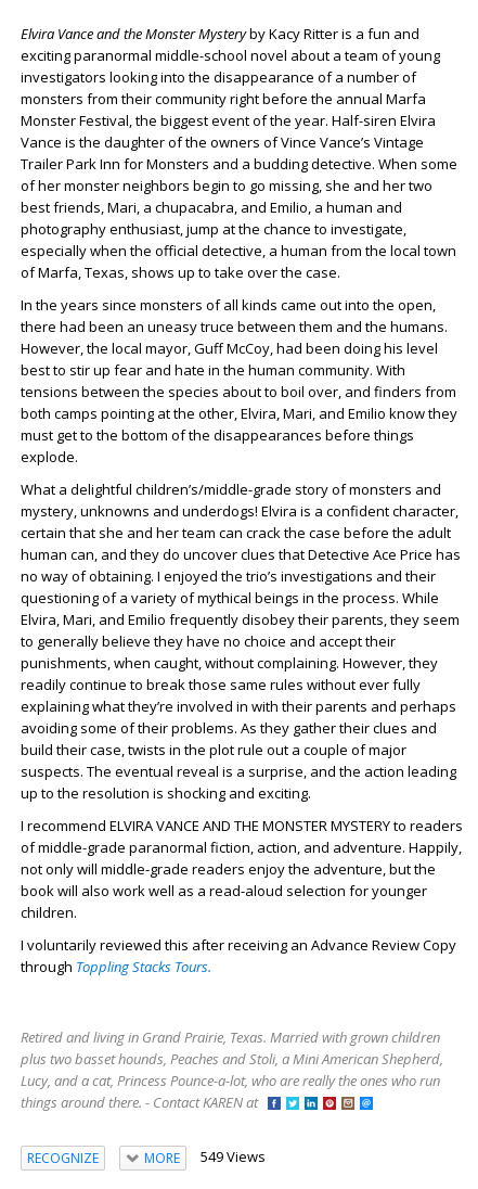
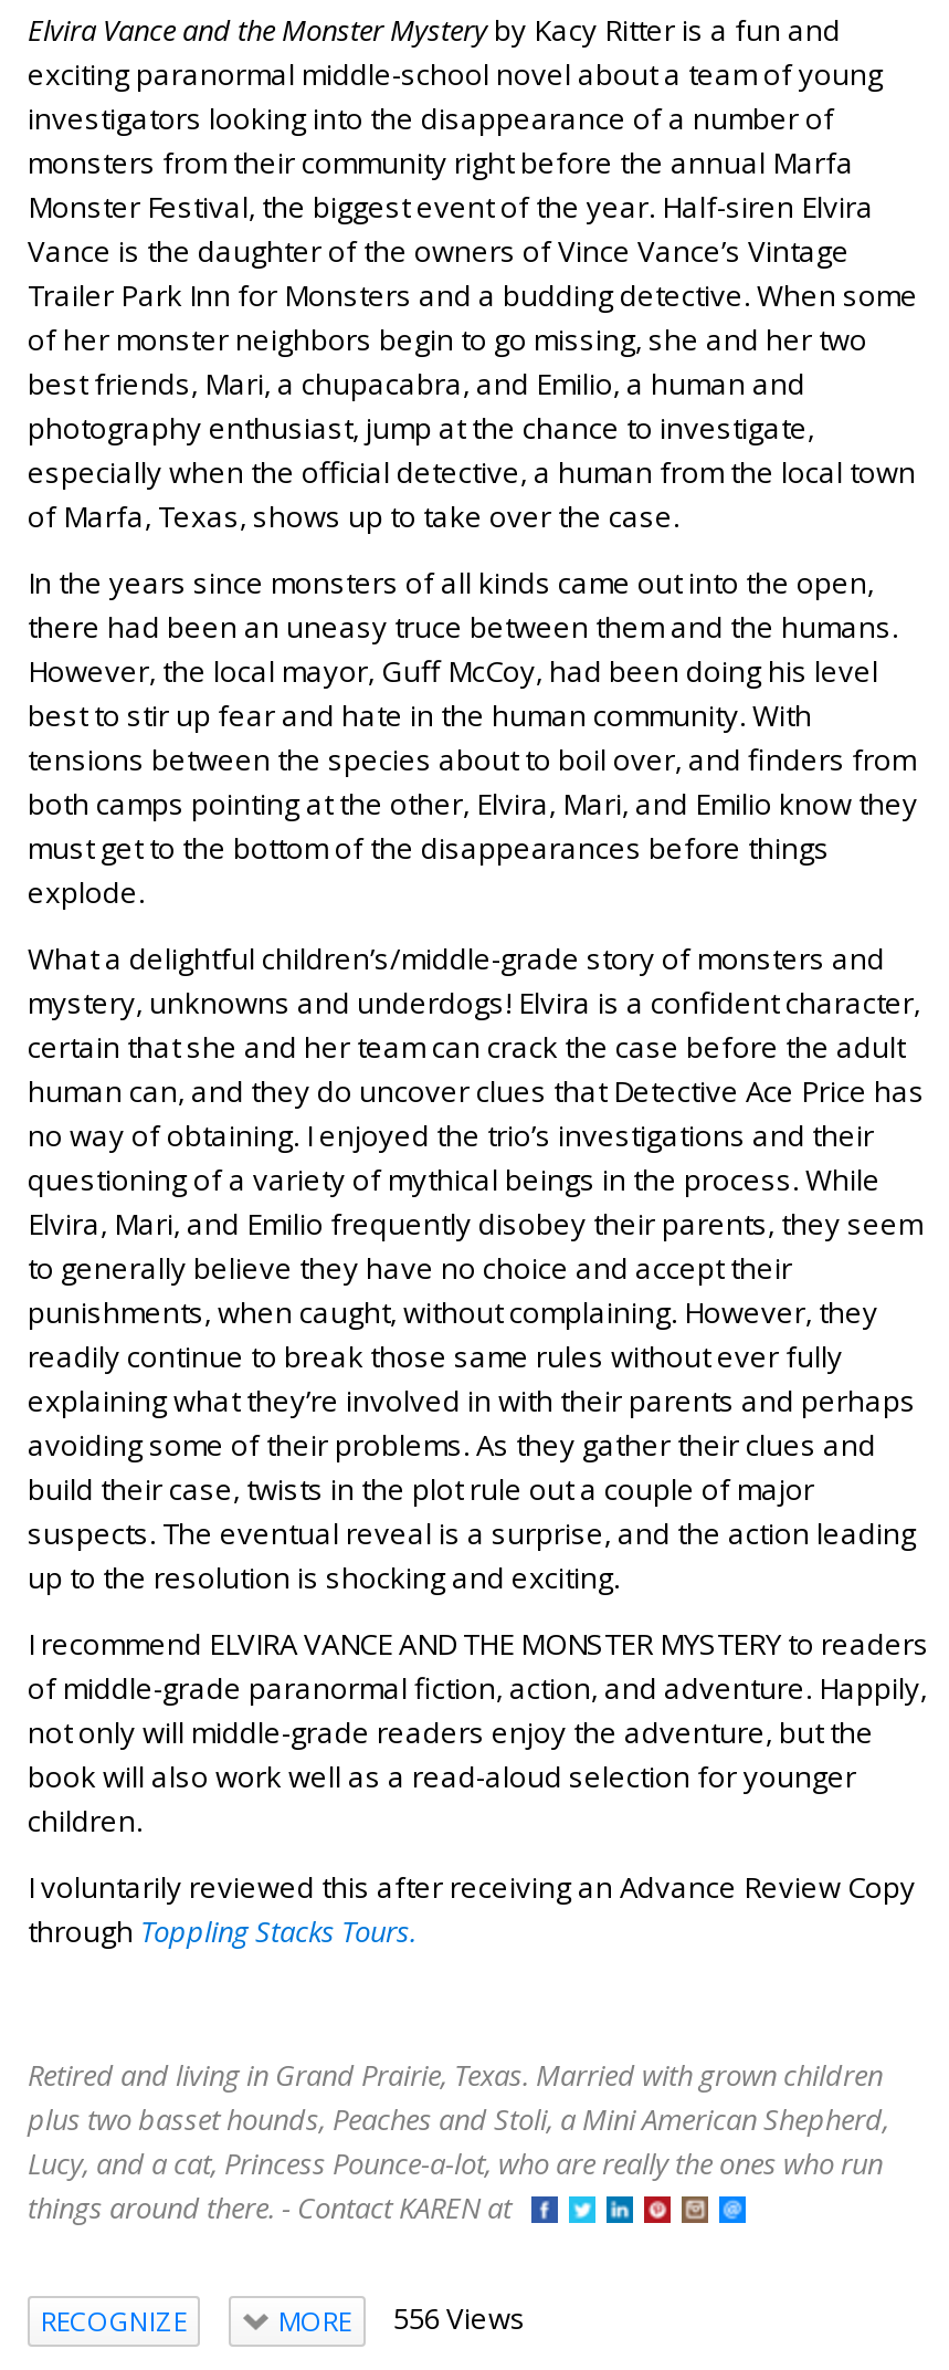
[144,1147,265,1167] MORE 549 Views -> [278,2298,526,2340] MORE 556 Views

